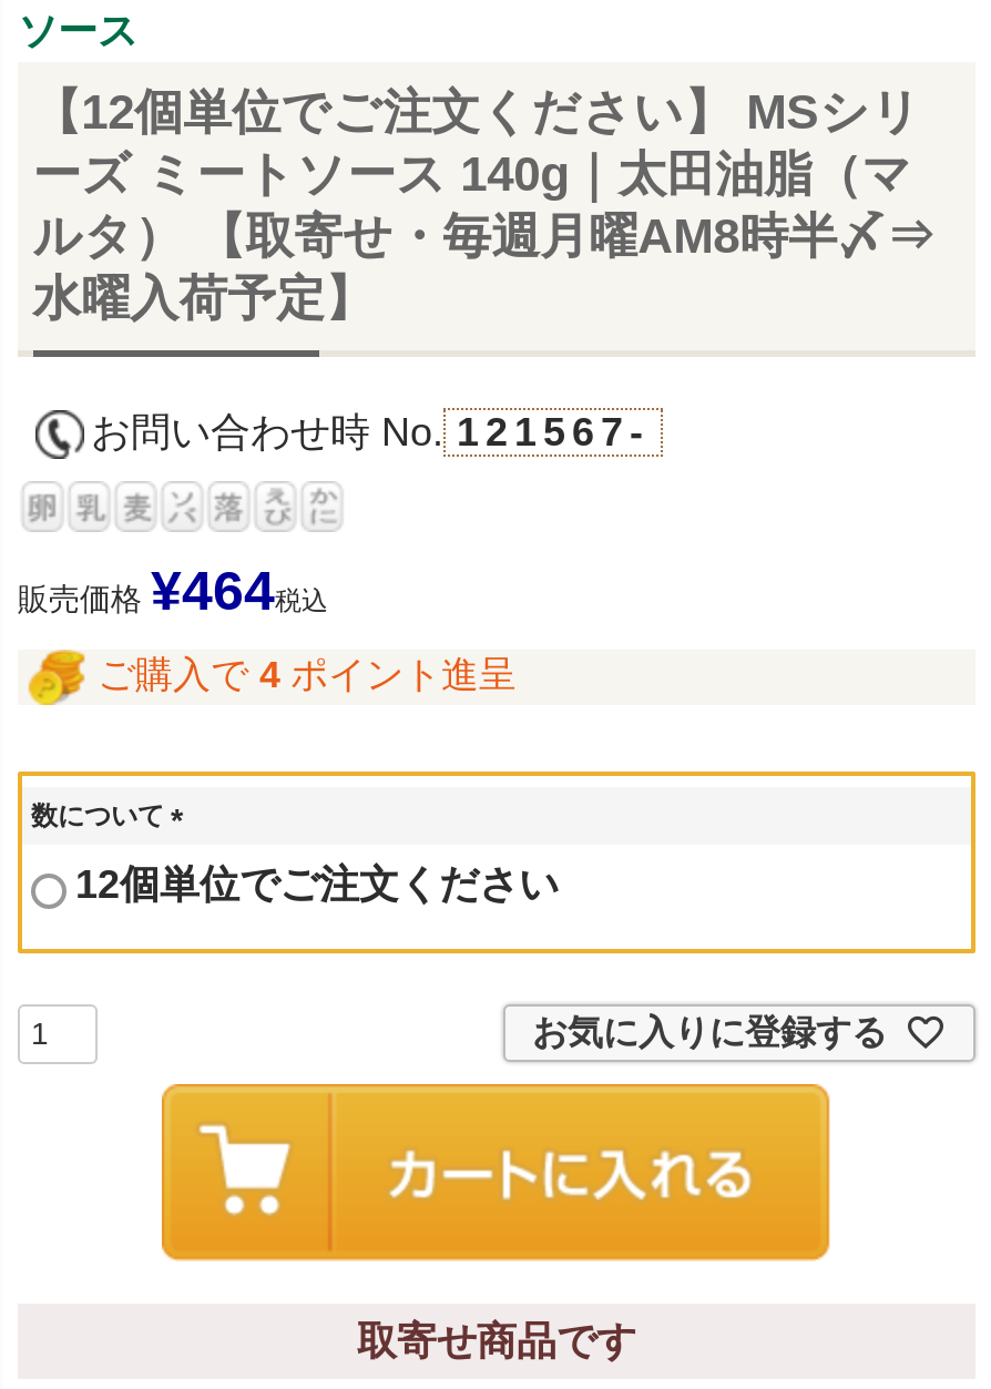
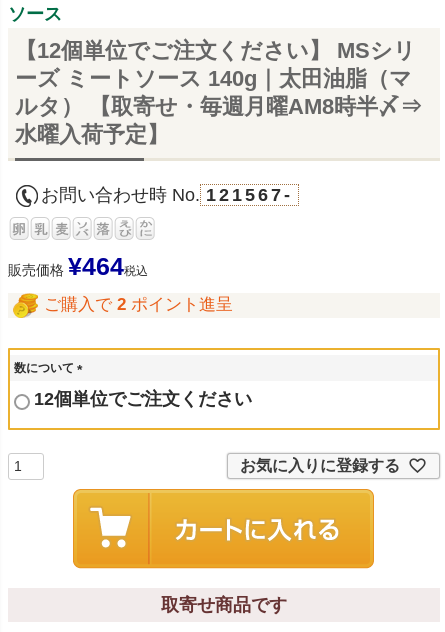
[98,654,517,696] ご購入で 4 ポイント進呈 -> [44,295,233,314] ご購入で 2 ポイント進呈

